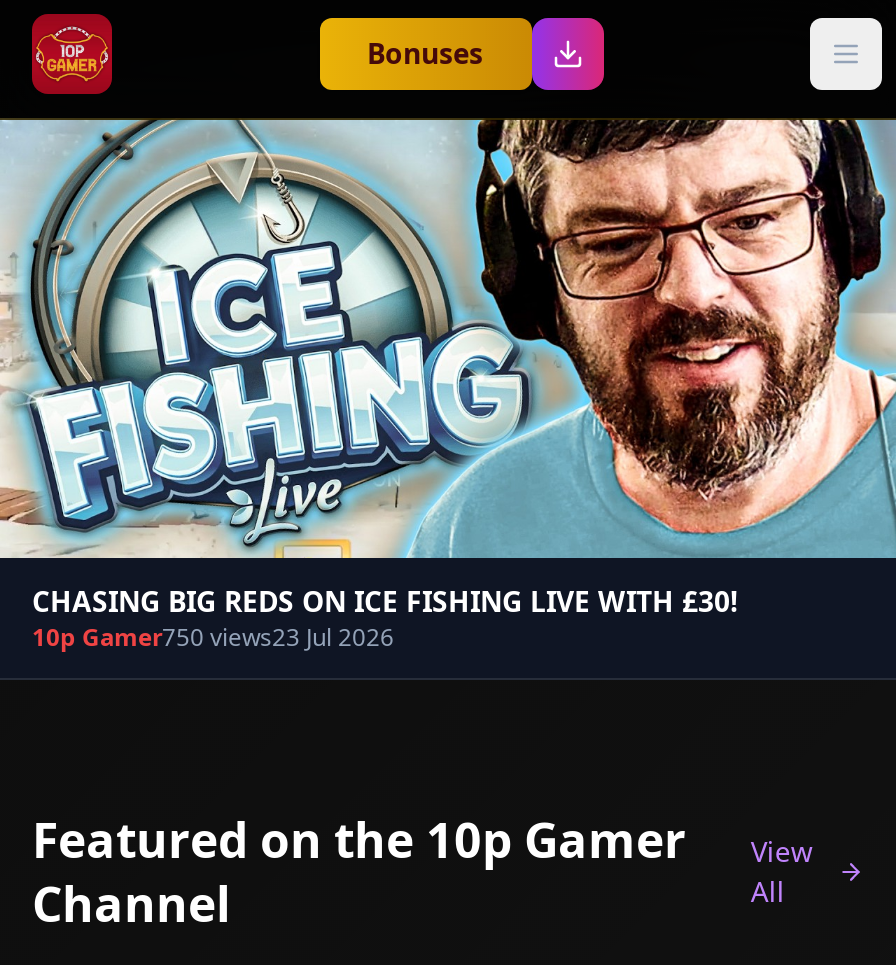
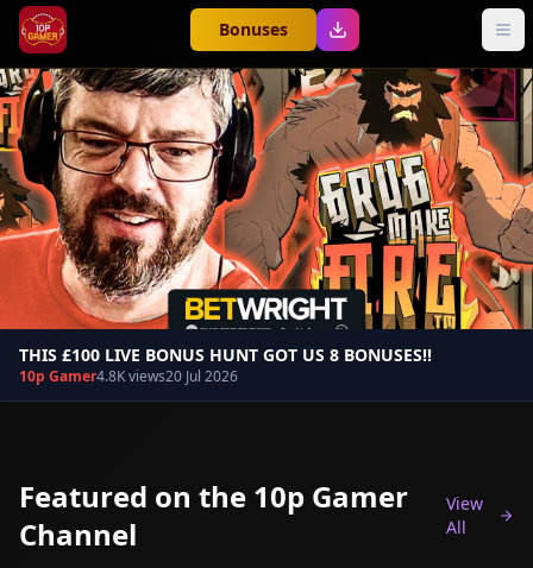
[6,118,890,654] [image] | CHASING BIG REDS ON ICE FISHING LIVE WITH £30! | 10p Gamer750 views23 Jul 2026 -> [4,68,529,386] [image] | THIS £100 LIVE BONUS HUNT GOT US 8 BONUSES!! | 10p Gamer4.8K views20 Jul 2026

